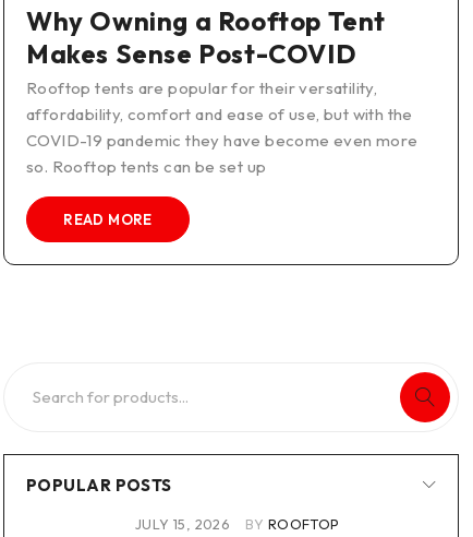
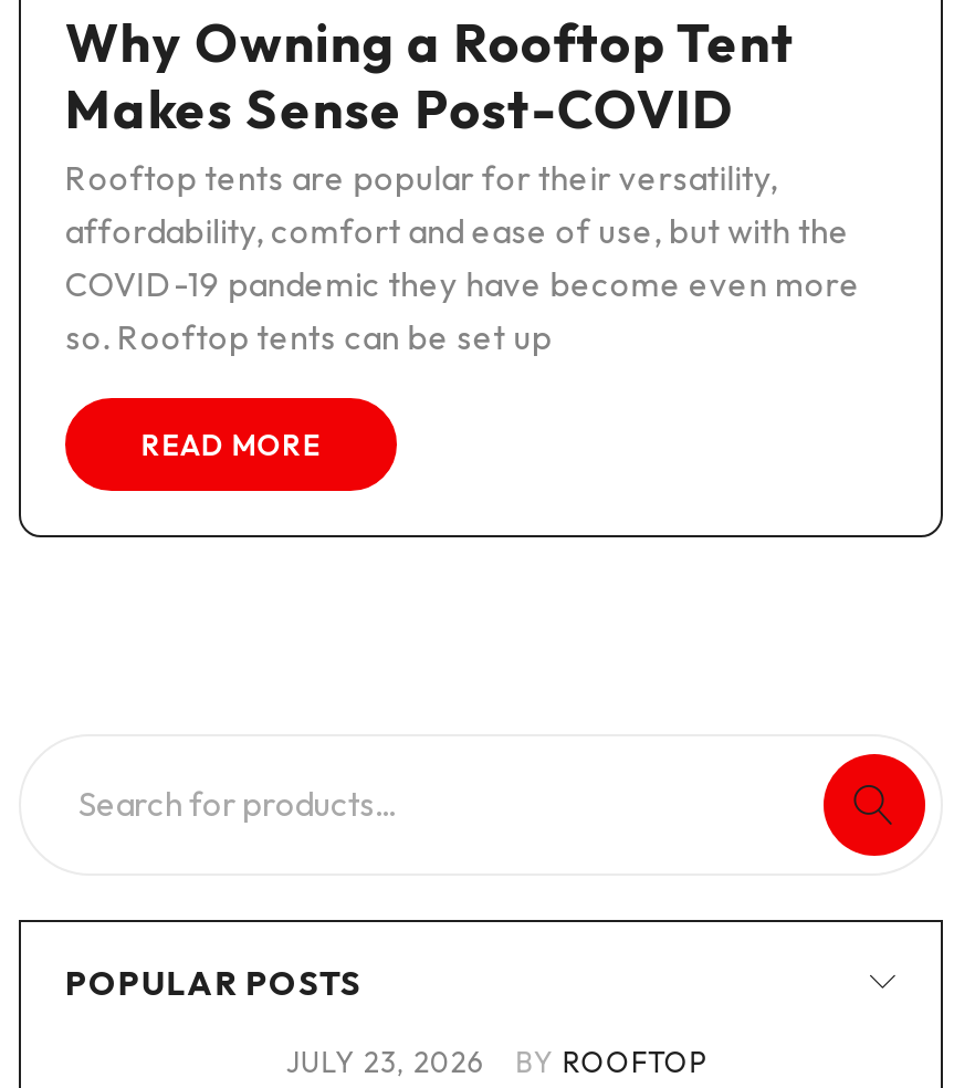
[135,515,234,533] JULY 15, 2026 -> [286,1044,493,1079] JULY 23, 2026

